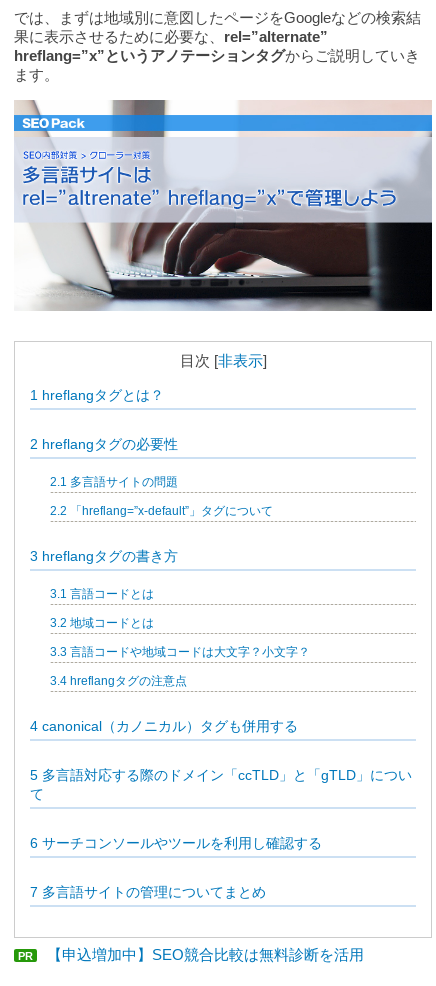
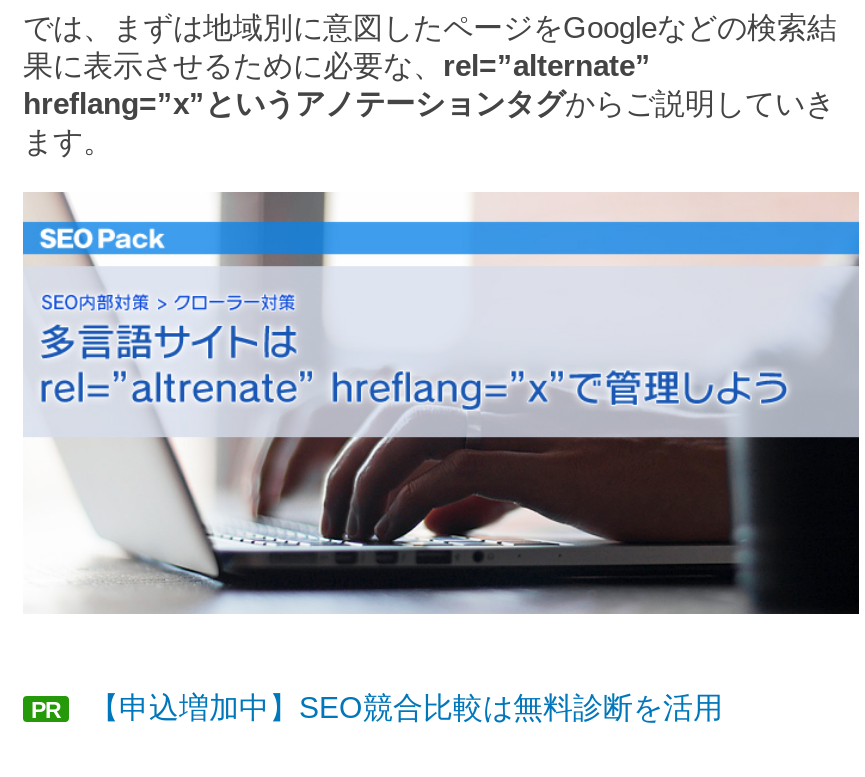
[30,352,412,900] 目次 [非表示] | 1 hreflangタグとは？ | 2 hreflangタグの必要性 | 2.1多言語サイトの問題 | 2.2「hreflang=”x-default”」タグについて | 3 hreflangタグの書き方 | 3.1言語コードとは | 3.2地域コードとは | 3.3言語コードや地域コードは大文字？小文字？ | 3.4 hreflangタグの注意点 | 4 canonical（カノニカル）タグも併用する | 5多言語対応する際のドメイン「ccTLD」と「gTLD」につい | て | 6サーチコンソールやツールを利用し確認する | 7多言語サイトの管理についてまとめ -> none

